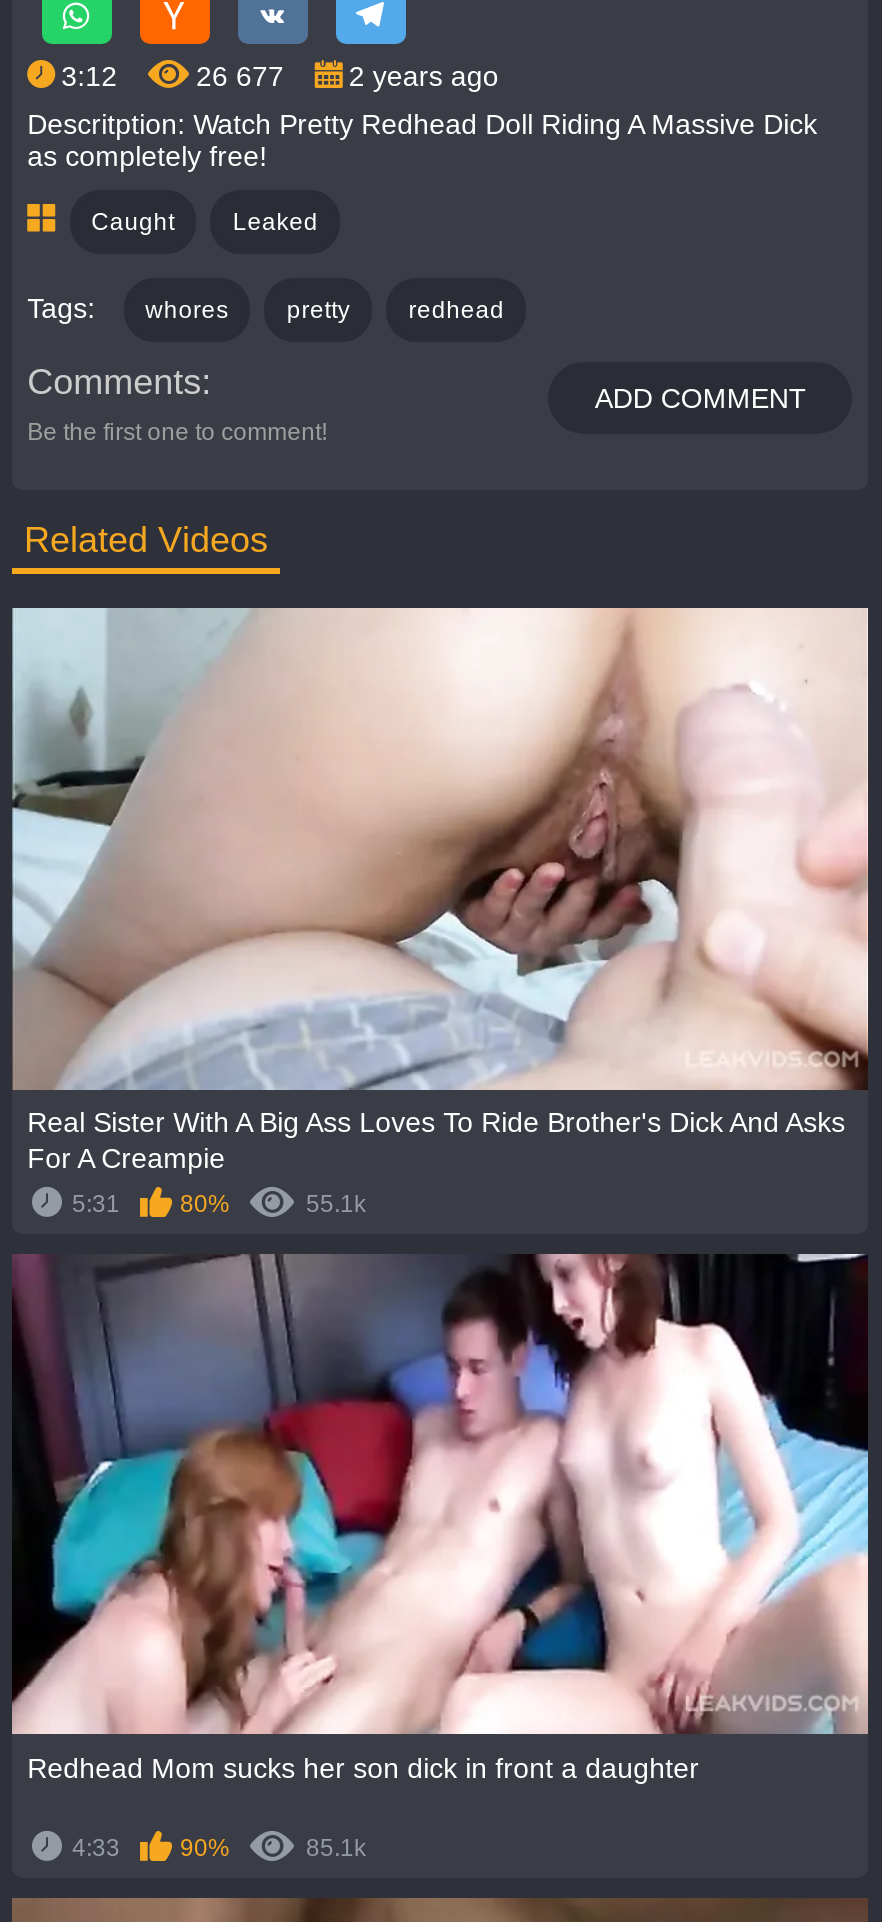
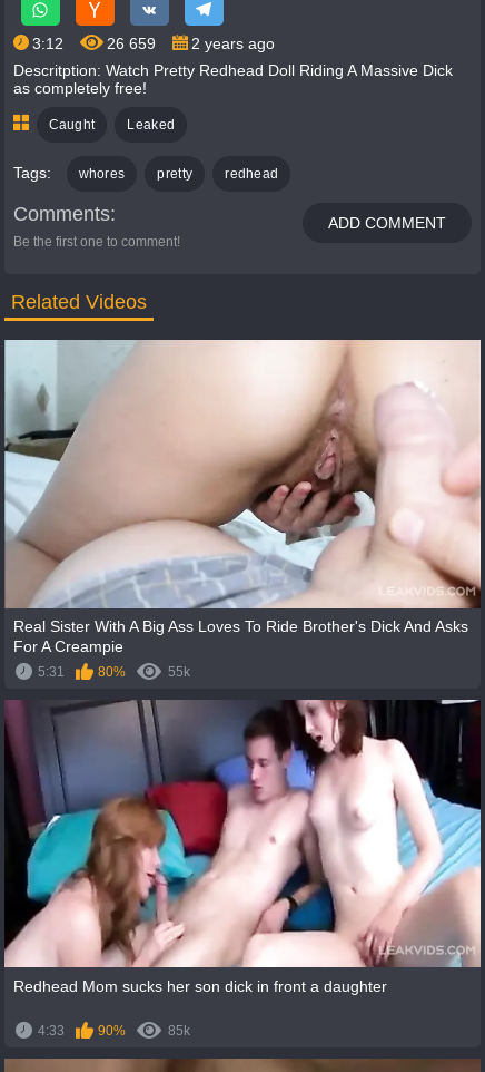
[196,61,284,93] 26 677 -> [107,35,156,53] 26 659
[306,1189,366,1217] 55.1k -> [168,664,190,679] 55k
[306,1835,366,1863] 85.1k -> [168,1023,190,1039] 85k

